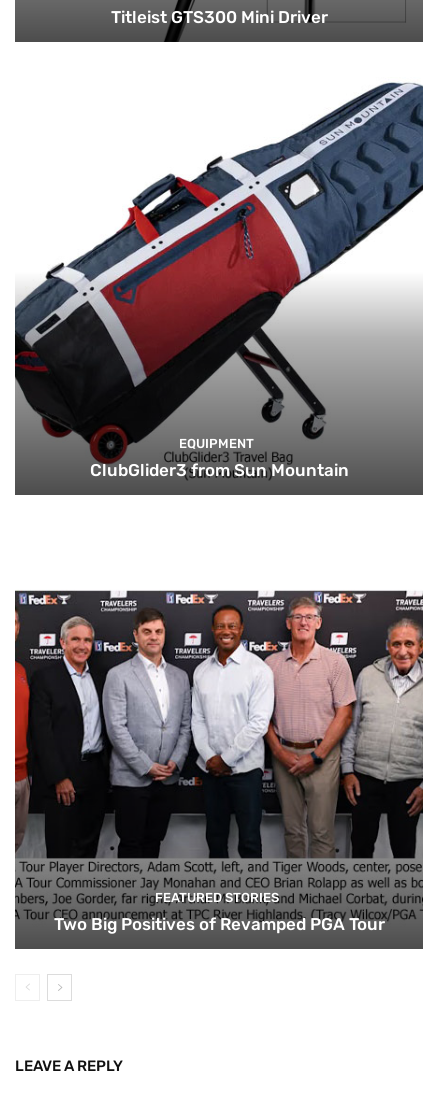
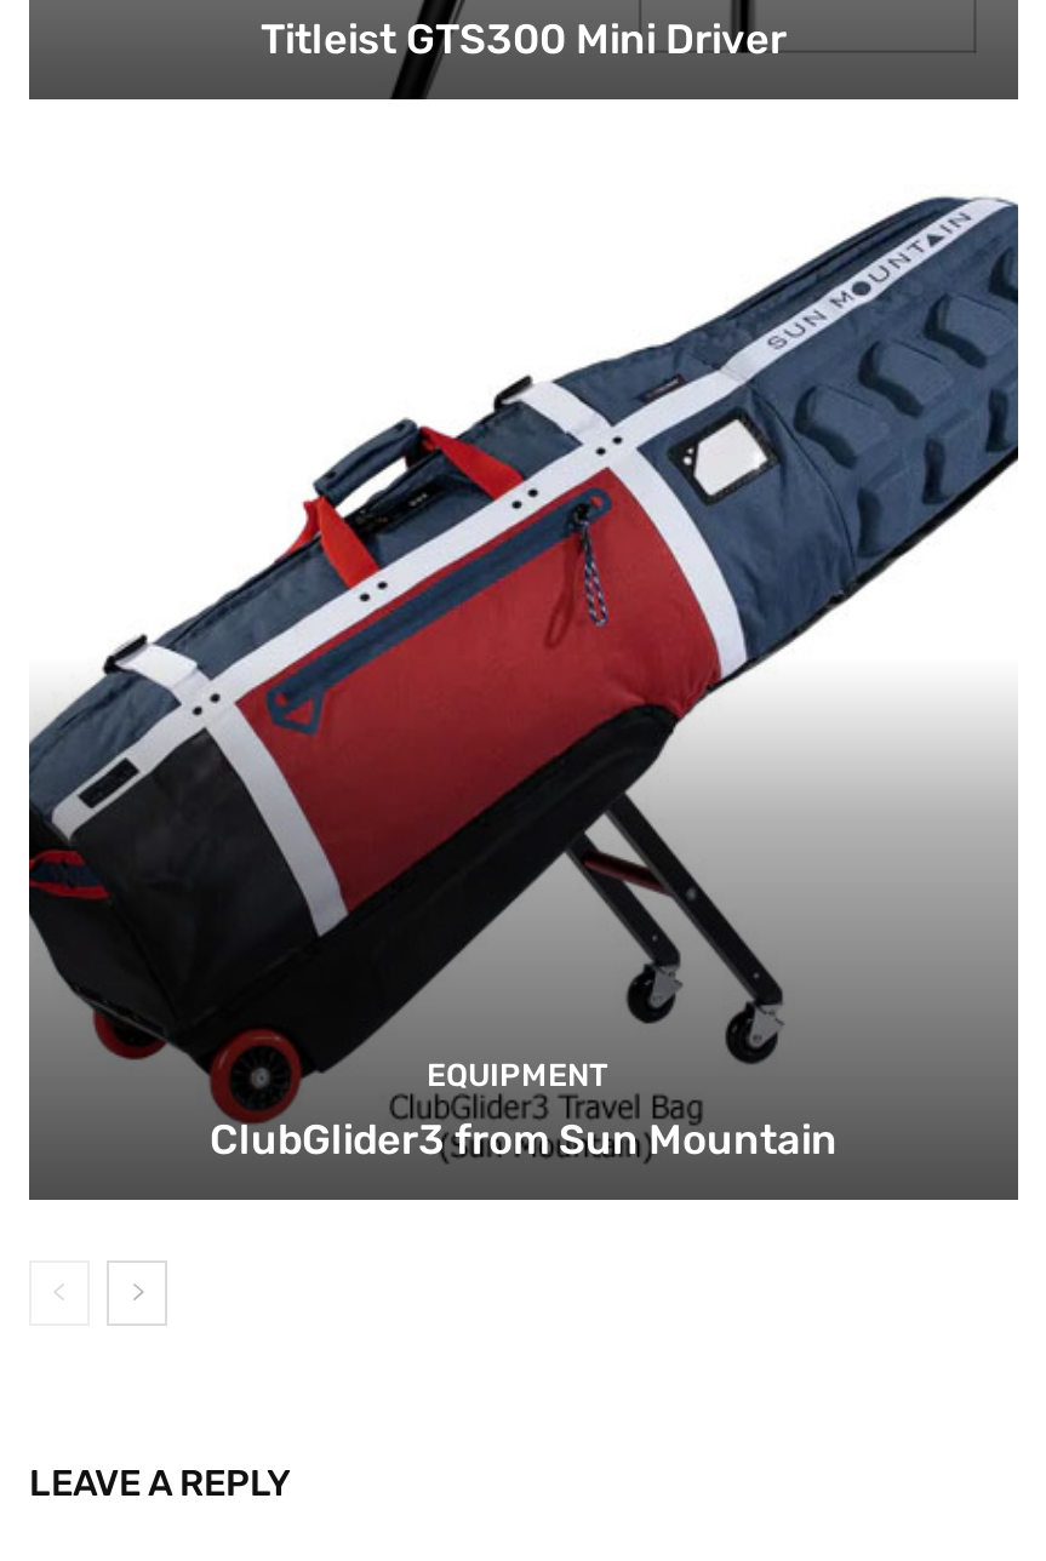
[14,590,424,934] [image] | FEATURED STORIES | Two Big Positives of Revamped PGA Tour -> none

